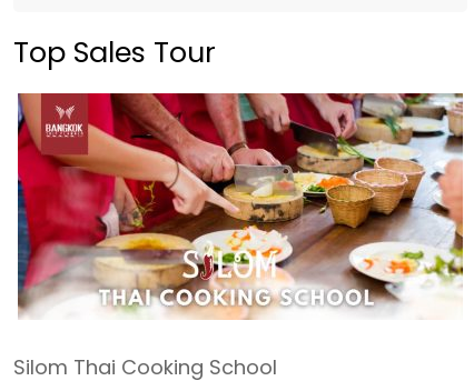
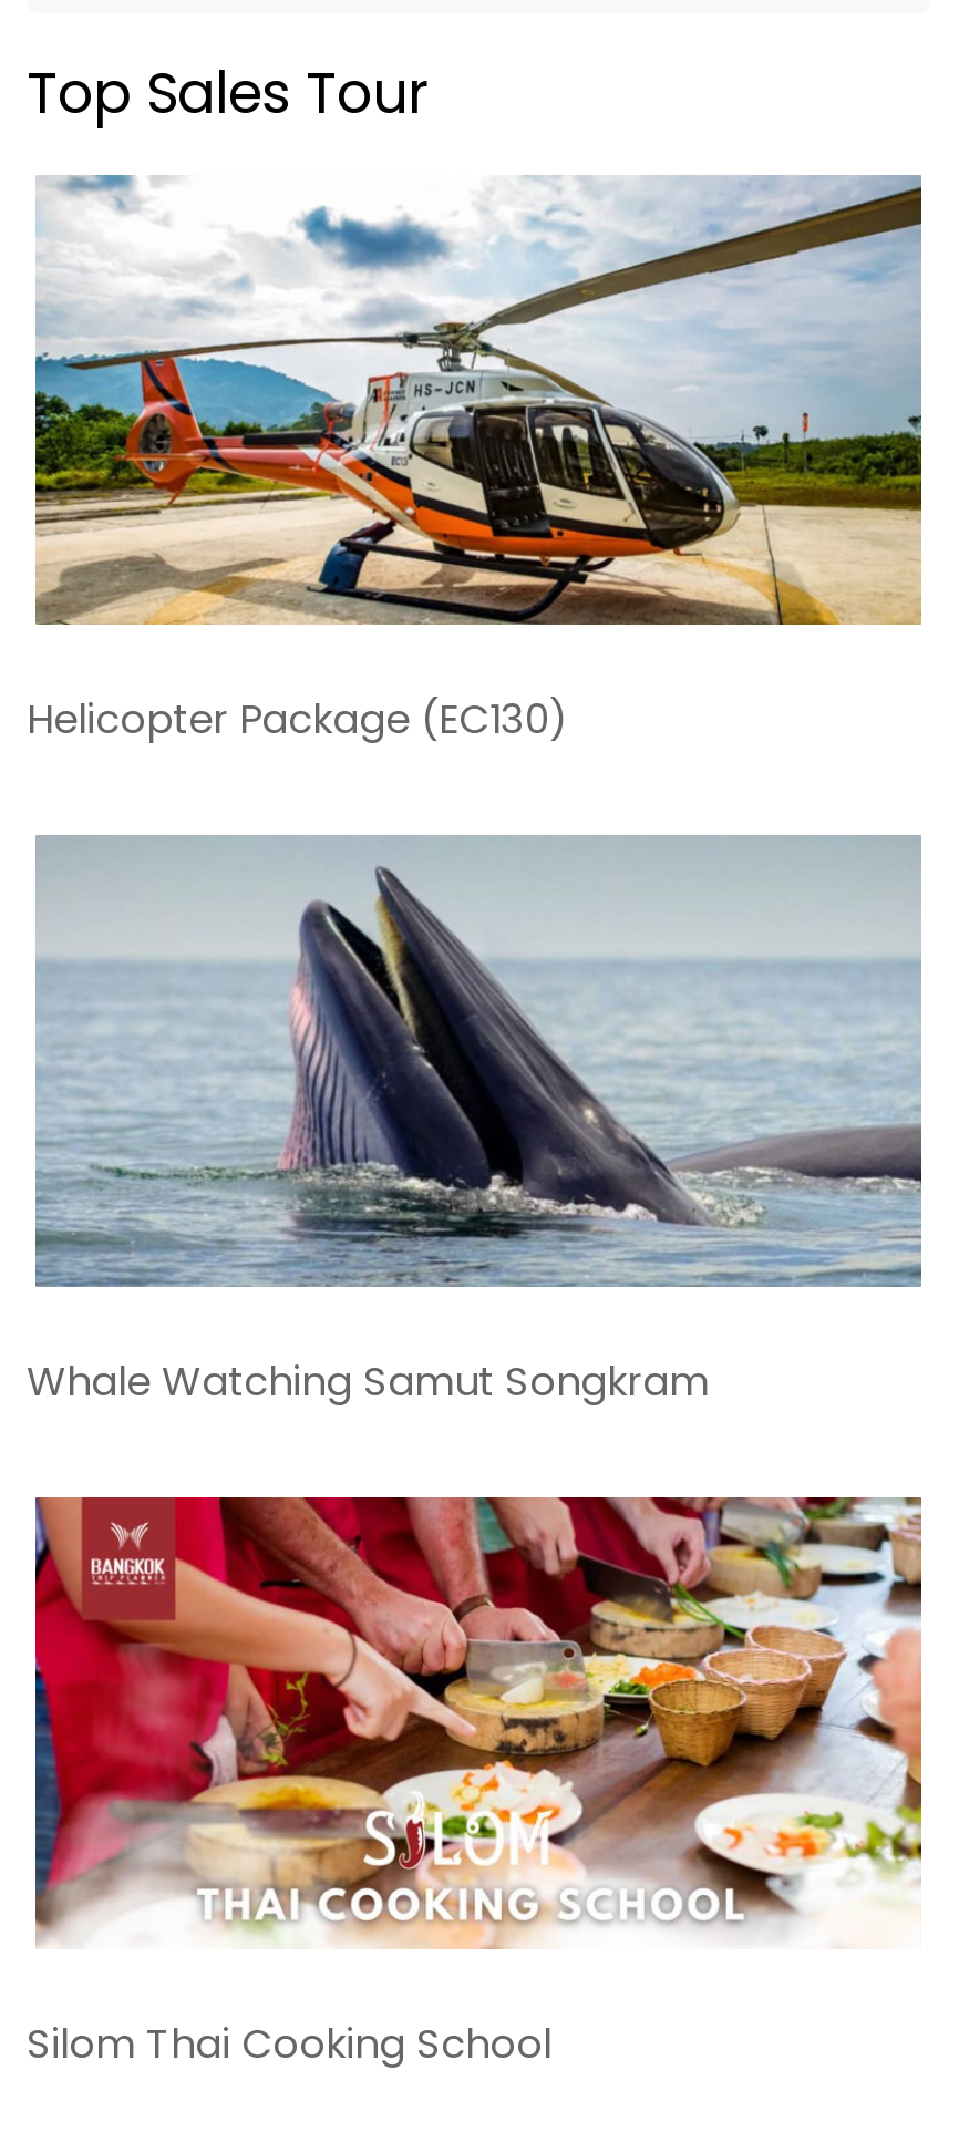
none -> [27,173,924,748] [image] | Helicopter Package (EC130)
none -> [27,835,924,1409] [image] | Whale Watching Samut Songkram

